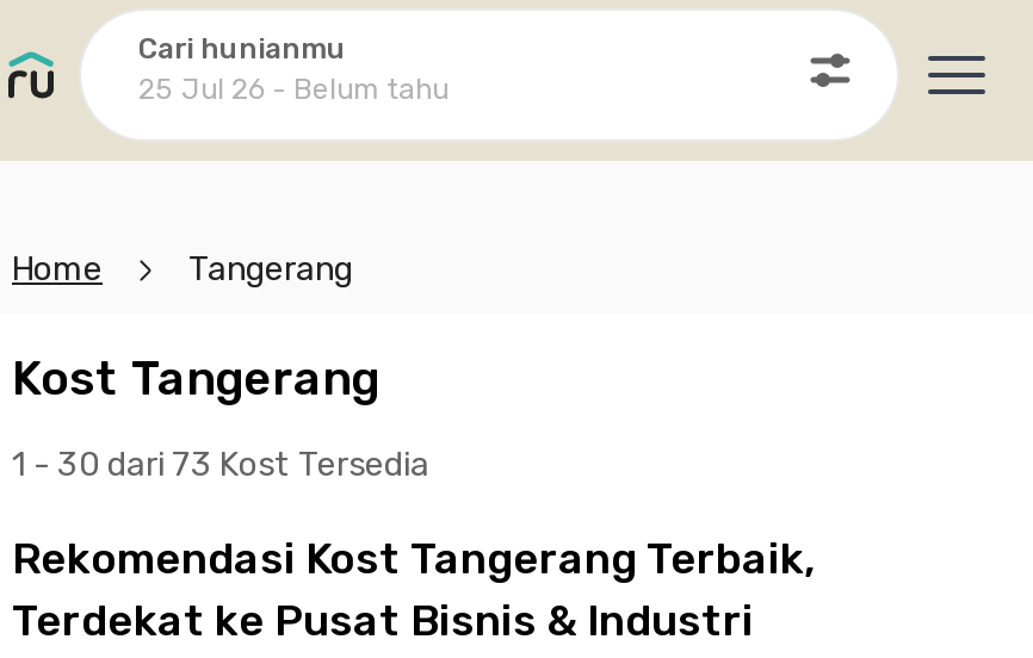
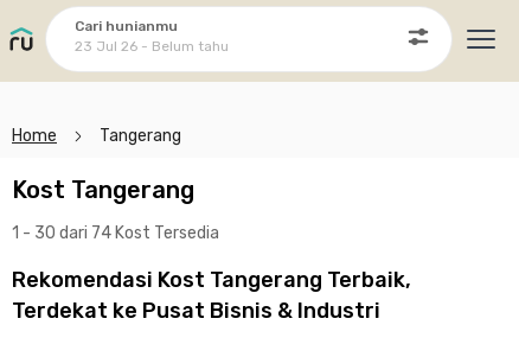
[138,72,449,105] 25 Jul 26 - Belum tahu -> [75,37,229,54] 23 Jul 26 - Belum tahu
[12,445,429,485] 1 - 30 dari 73 Kost Tersedia -> [12,223,219,243] 1 - 30 dari 74 Kost Tersedia

